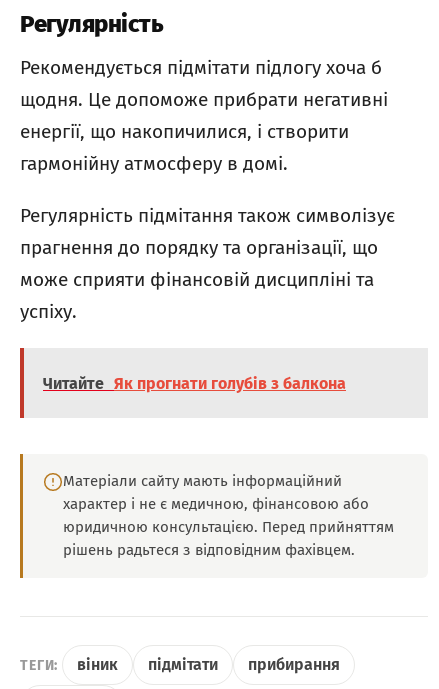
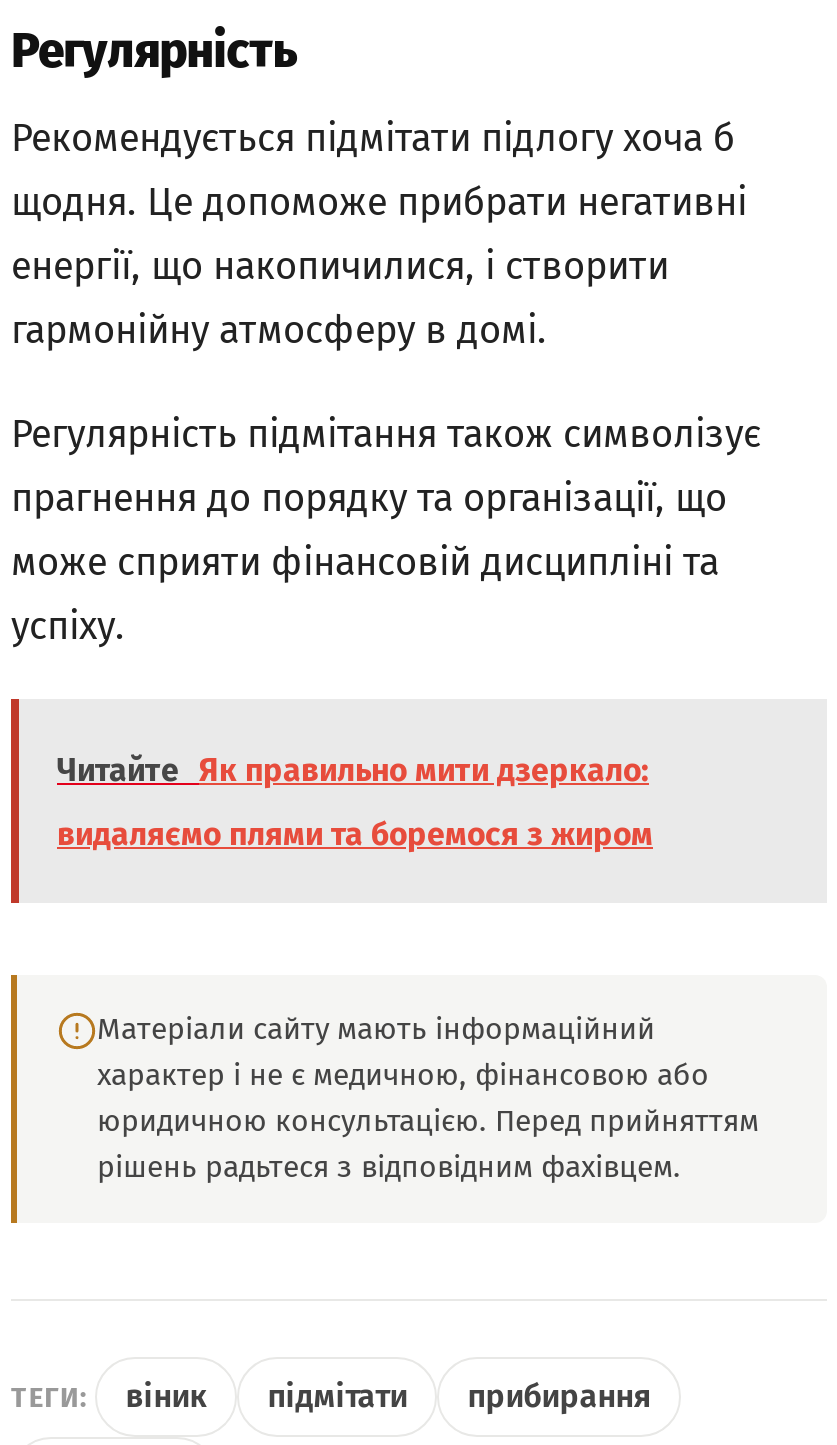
[43,374,346,393] Читайте Як прогнати голубів з балкона -> [57,751,653,853] Читайте Як правильно мити дзеркало: | видаляємо плями та боремося з жиром

